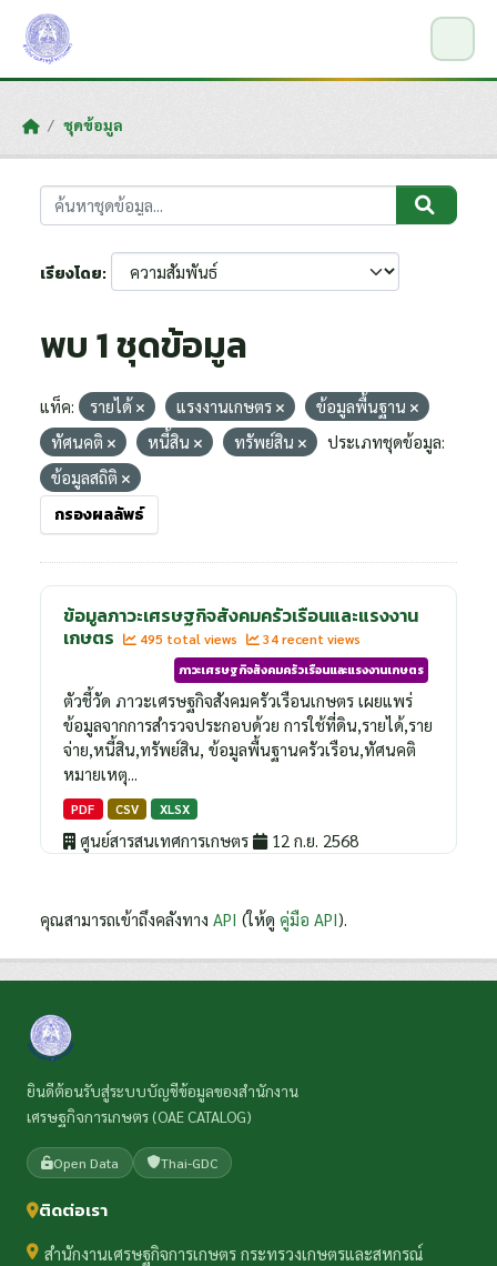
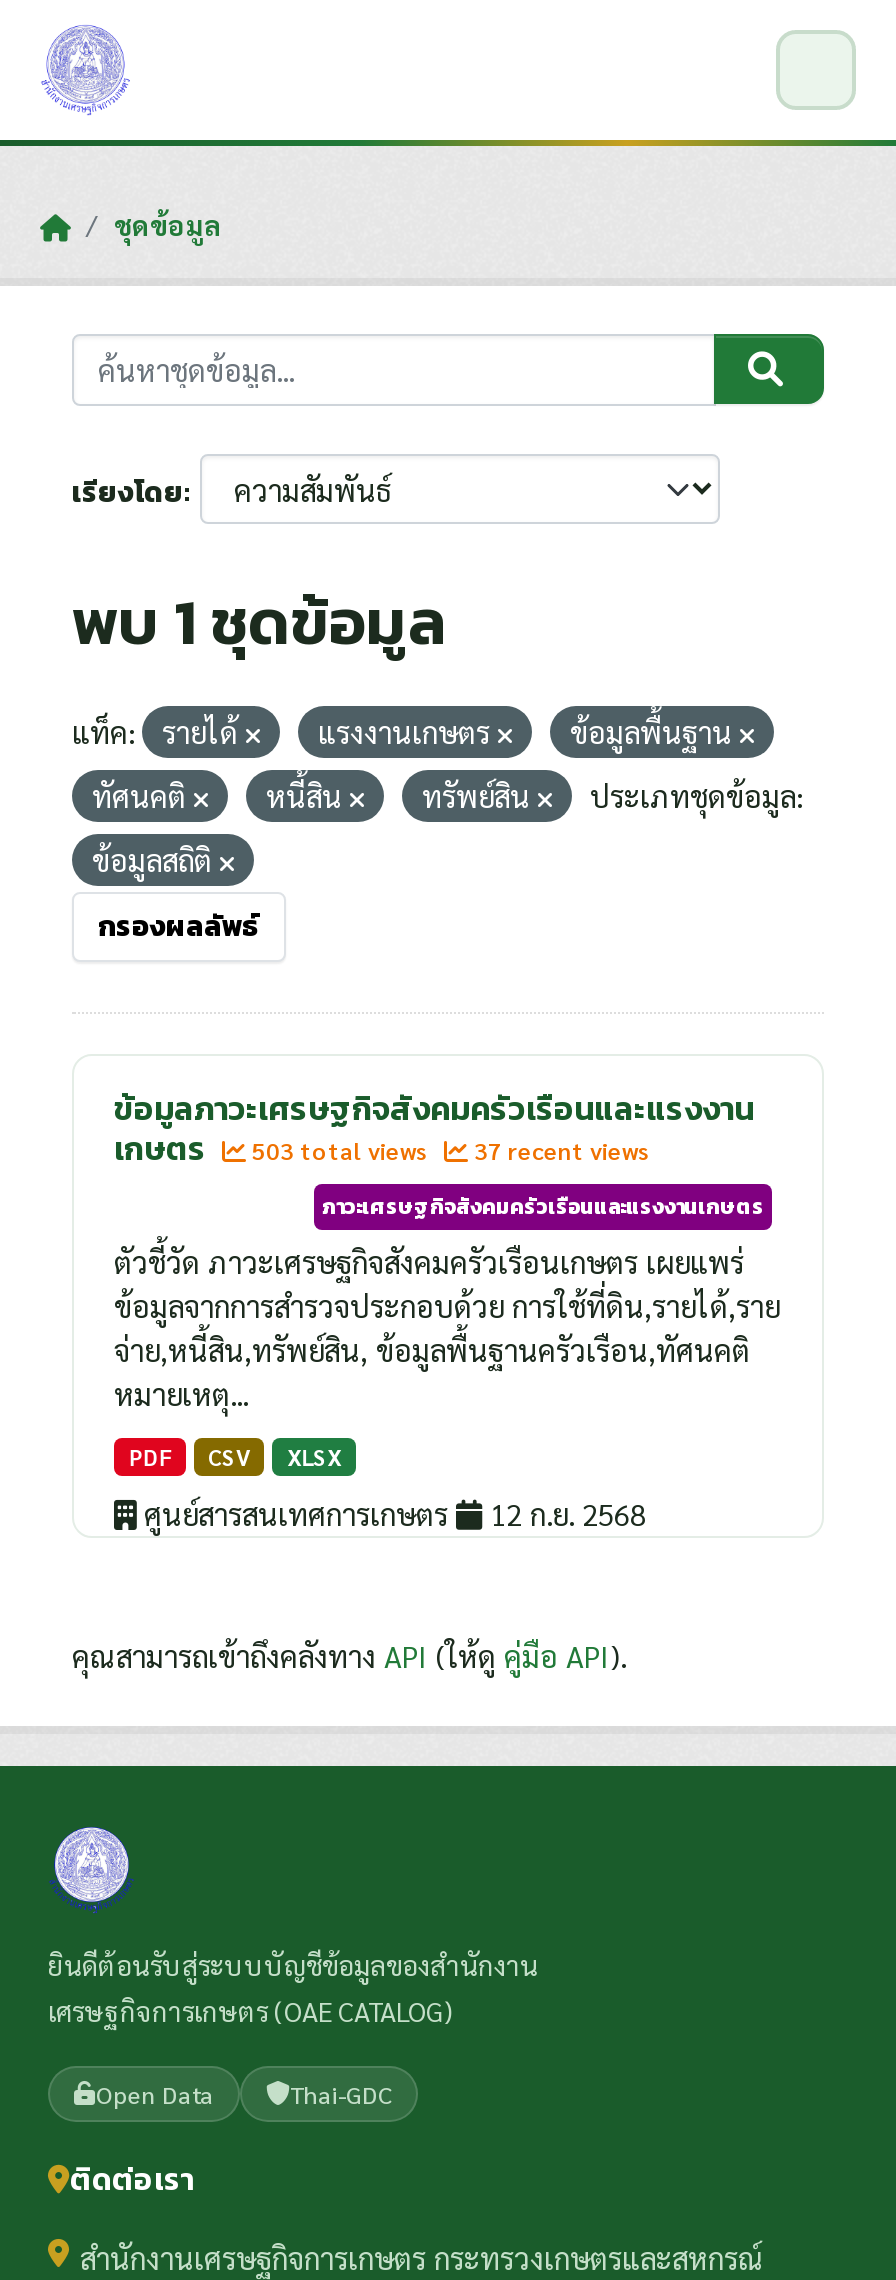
[136,630,241,647] 495 total views -> [246,1134,434,1166] 503 total views
[260,630,361,647] 34 recent views -> [468,1134,650,1166] 37 recent views

